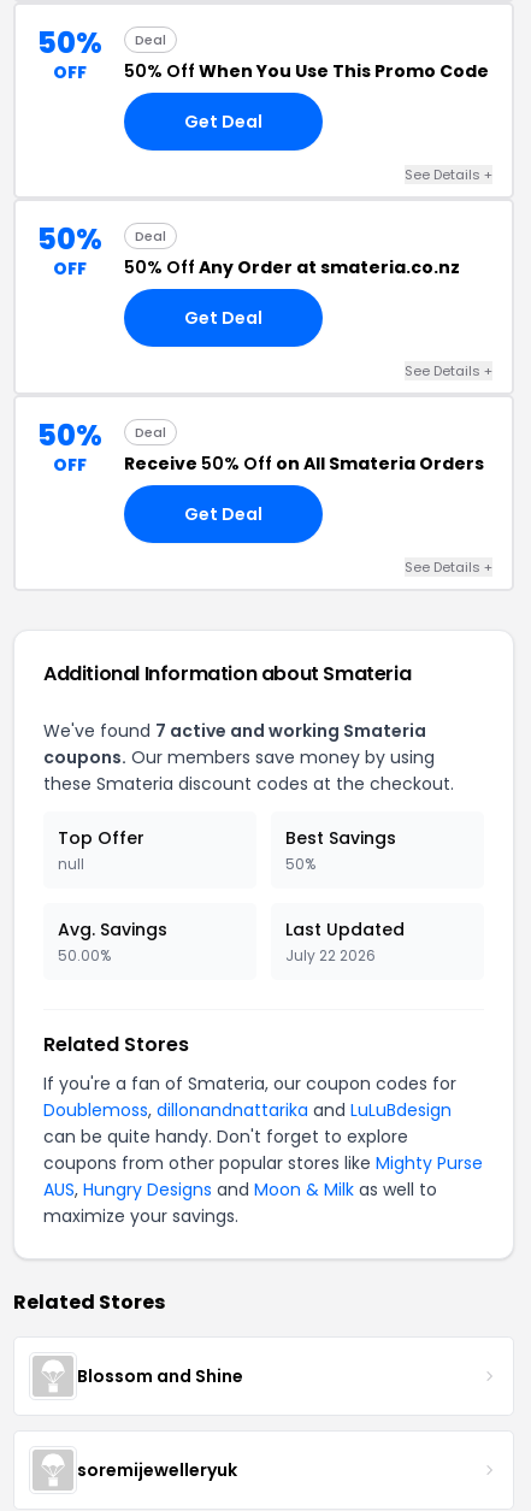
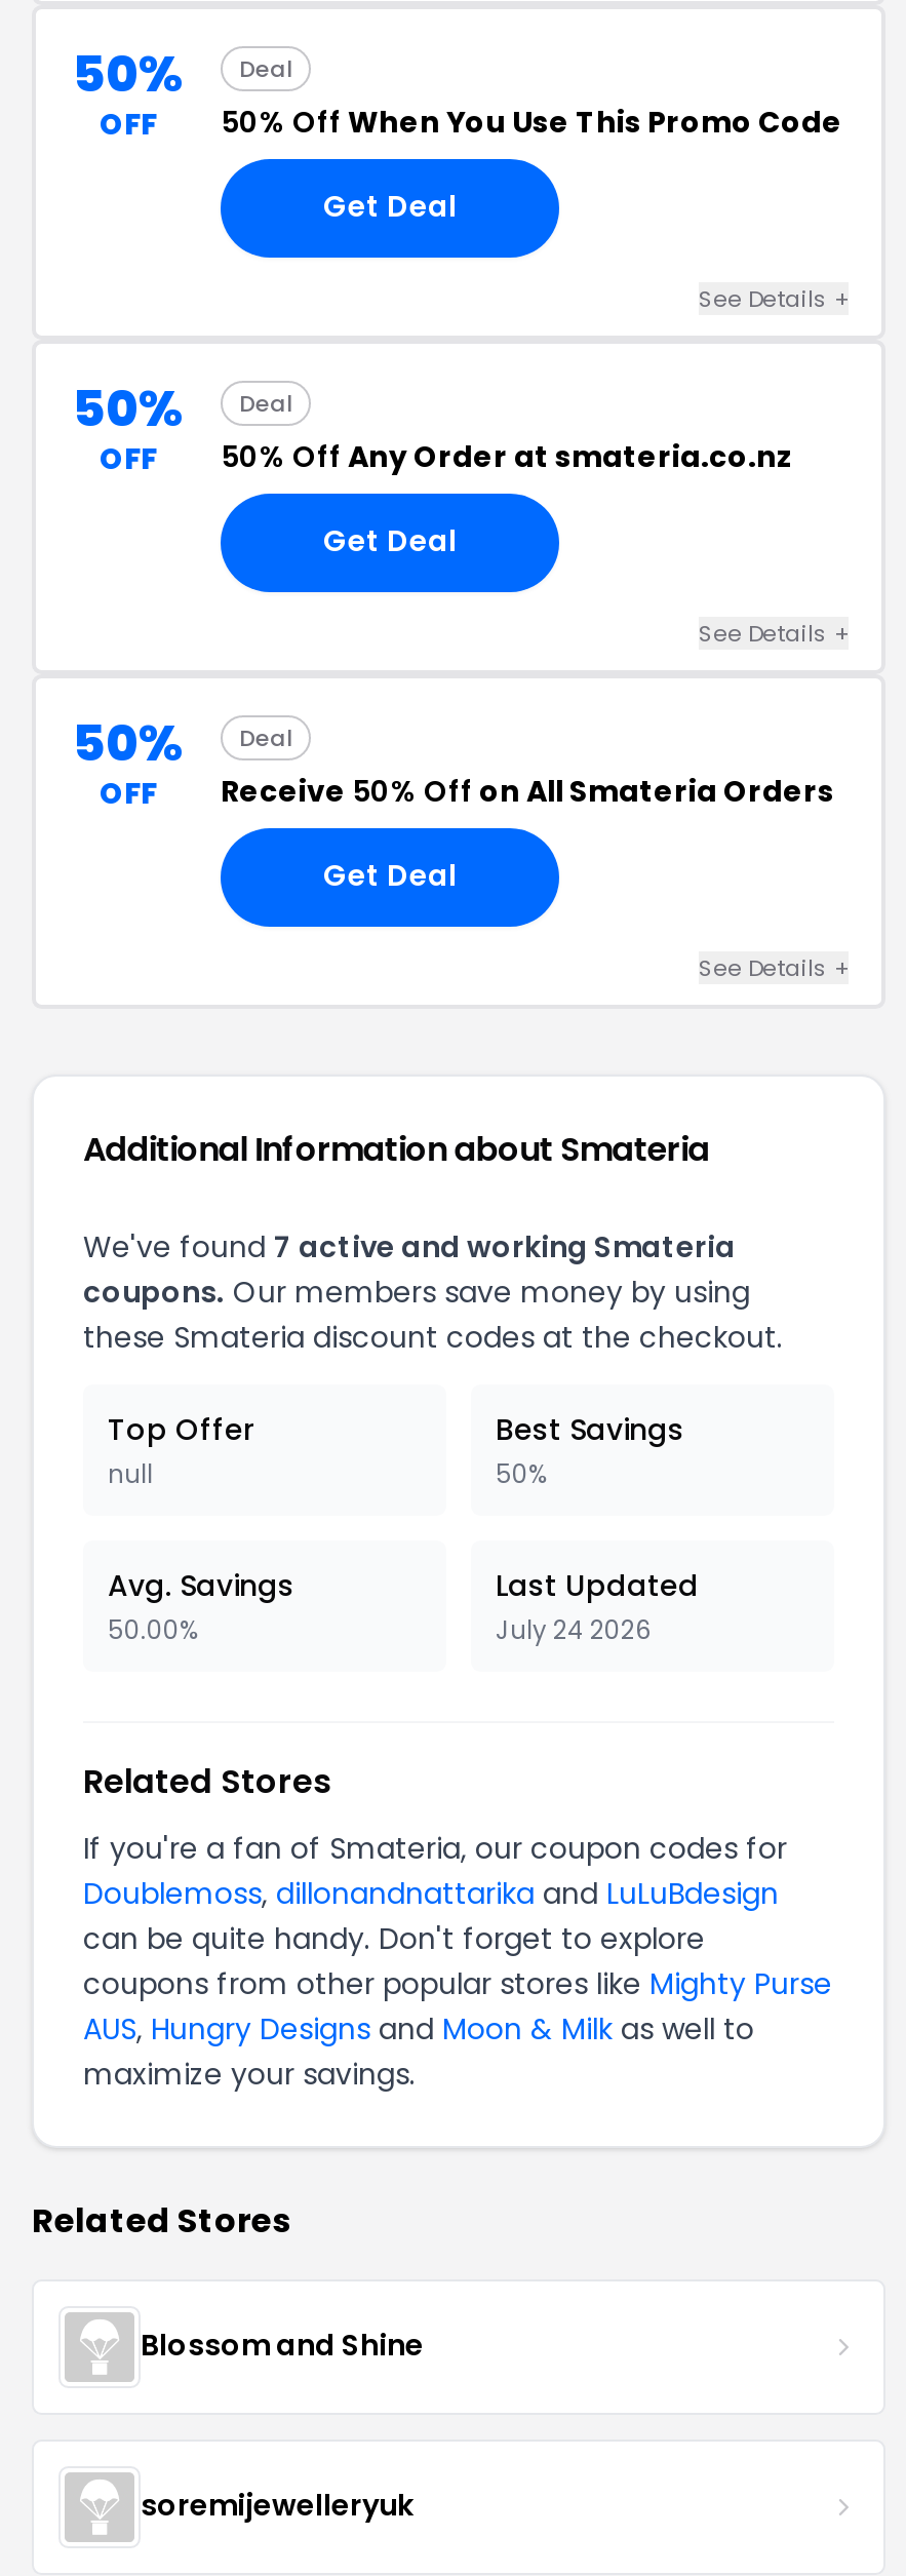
[285,945,376,966] July 22 2026 -> [496,1611,652,1646] July 24 2026

